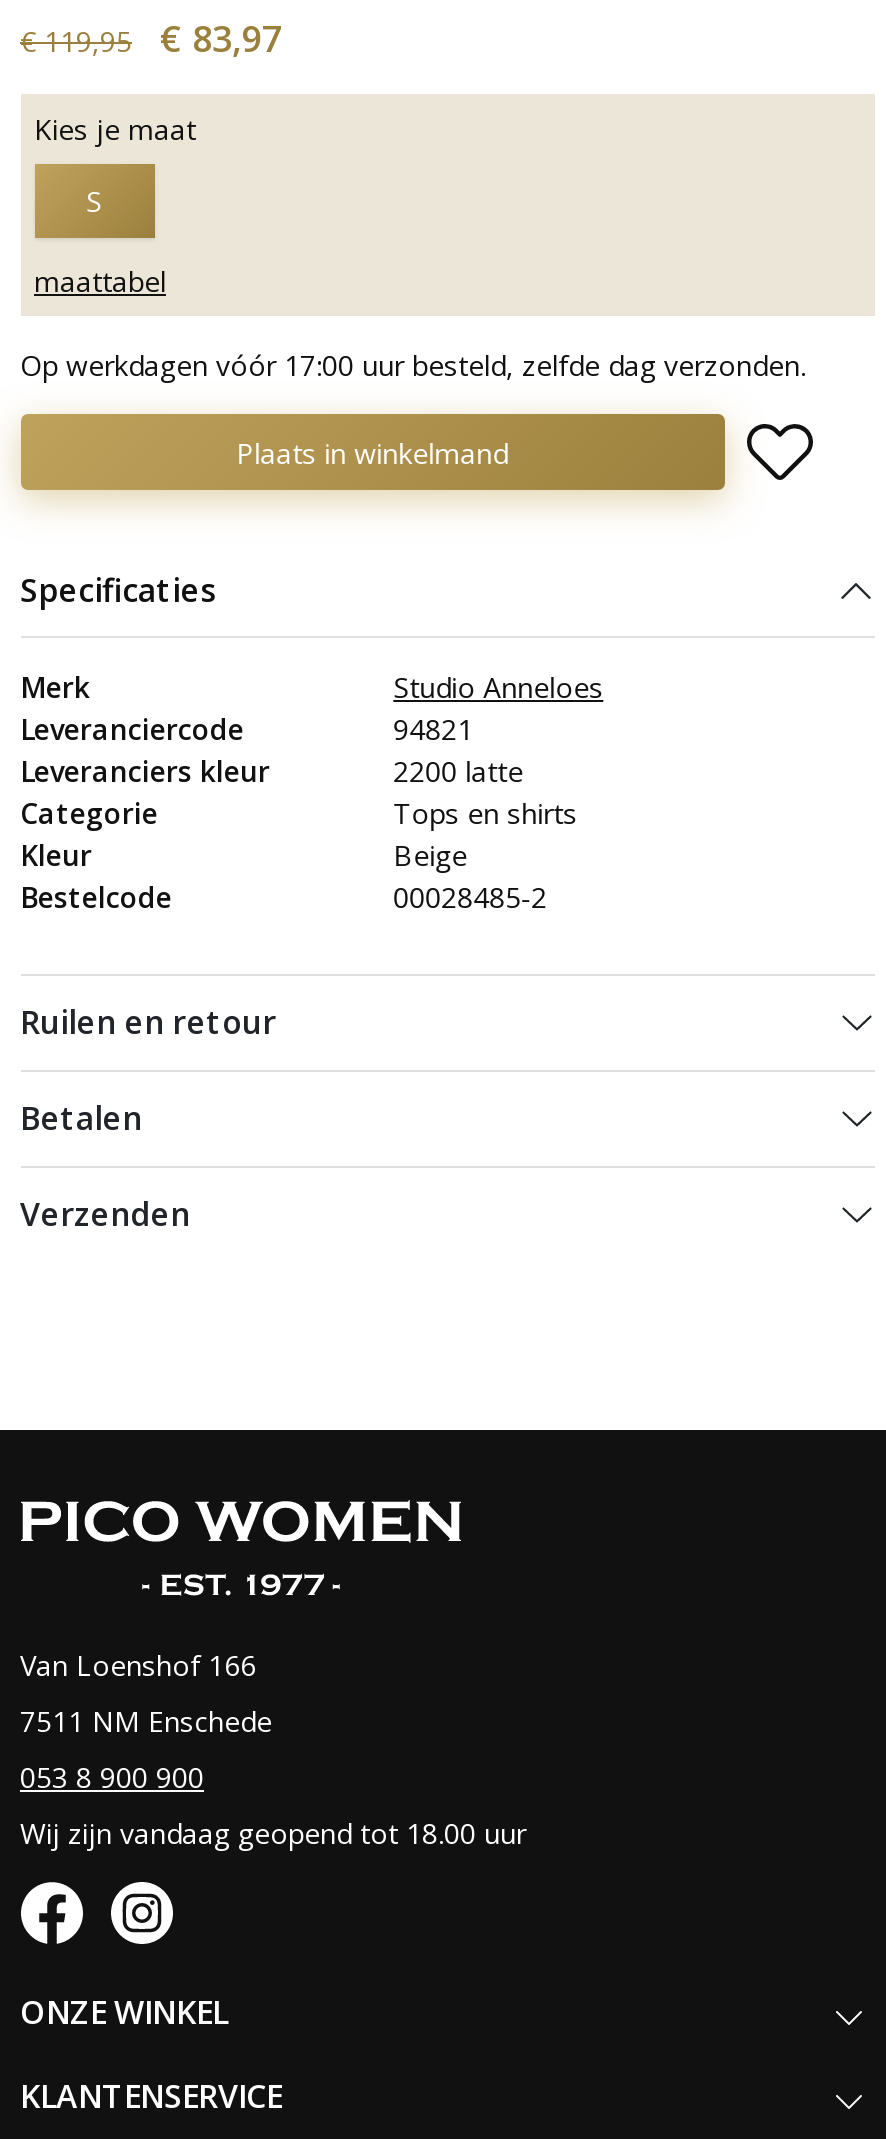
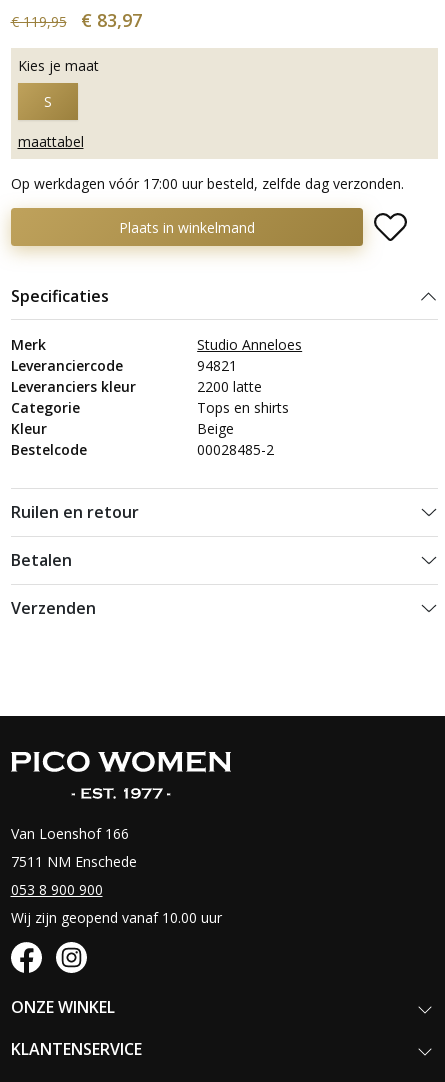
[20,1815,526,1853] Wij zijn vandaag geopend tot 18.00 uur -> [10,908,221,927] Wij zijn geopend vanaf 10.00 uur

